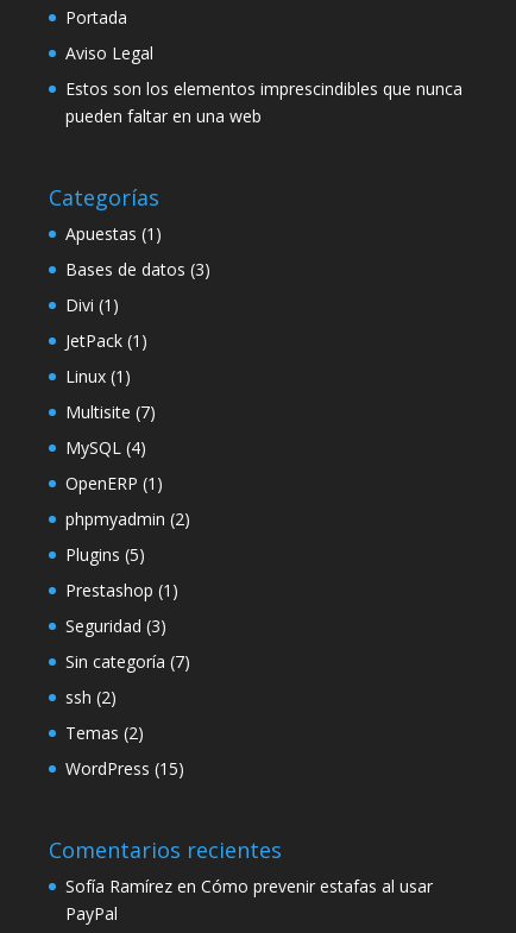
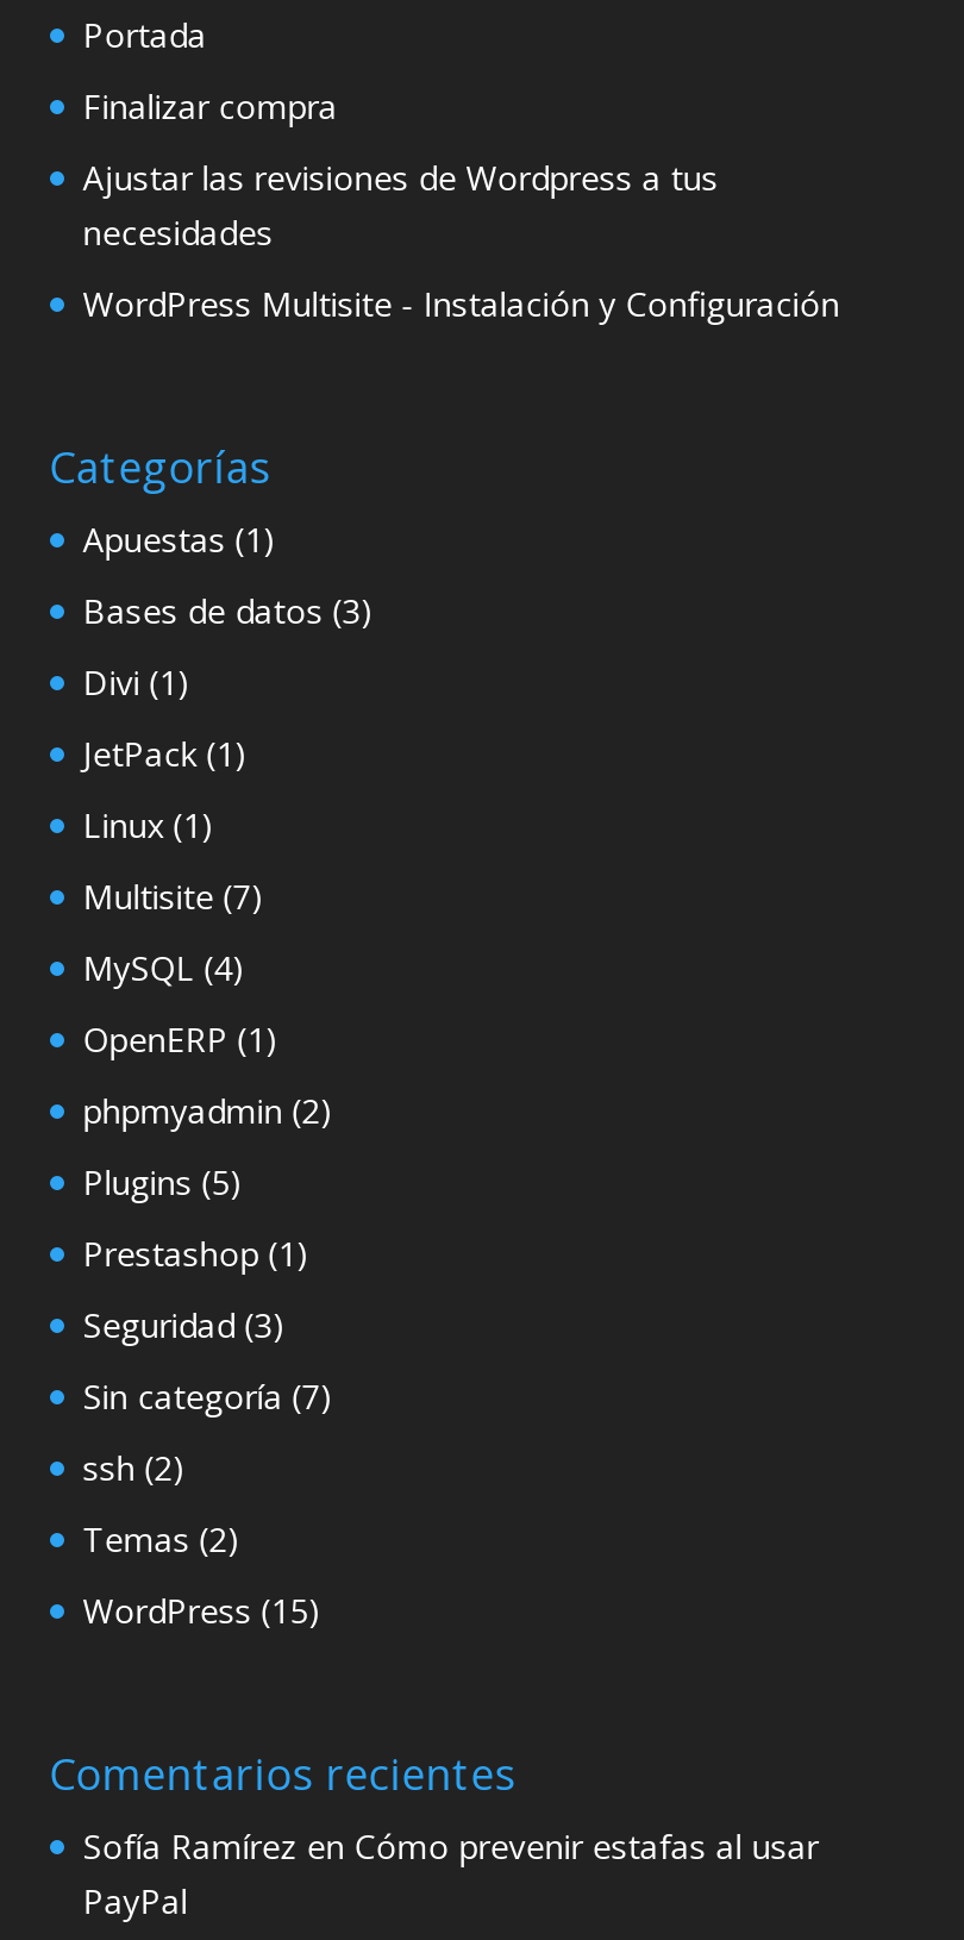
[65,42,462,127] Aviso Legal | Estos son los elementos imprescindibles que nunca | pueden faltar en una web -> [83,83,840,326] Finalizar compra | Ajustar las revisiones de Wordpress a tus | necesidades | WordPress Multisite - Instalación y Configuración

